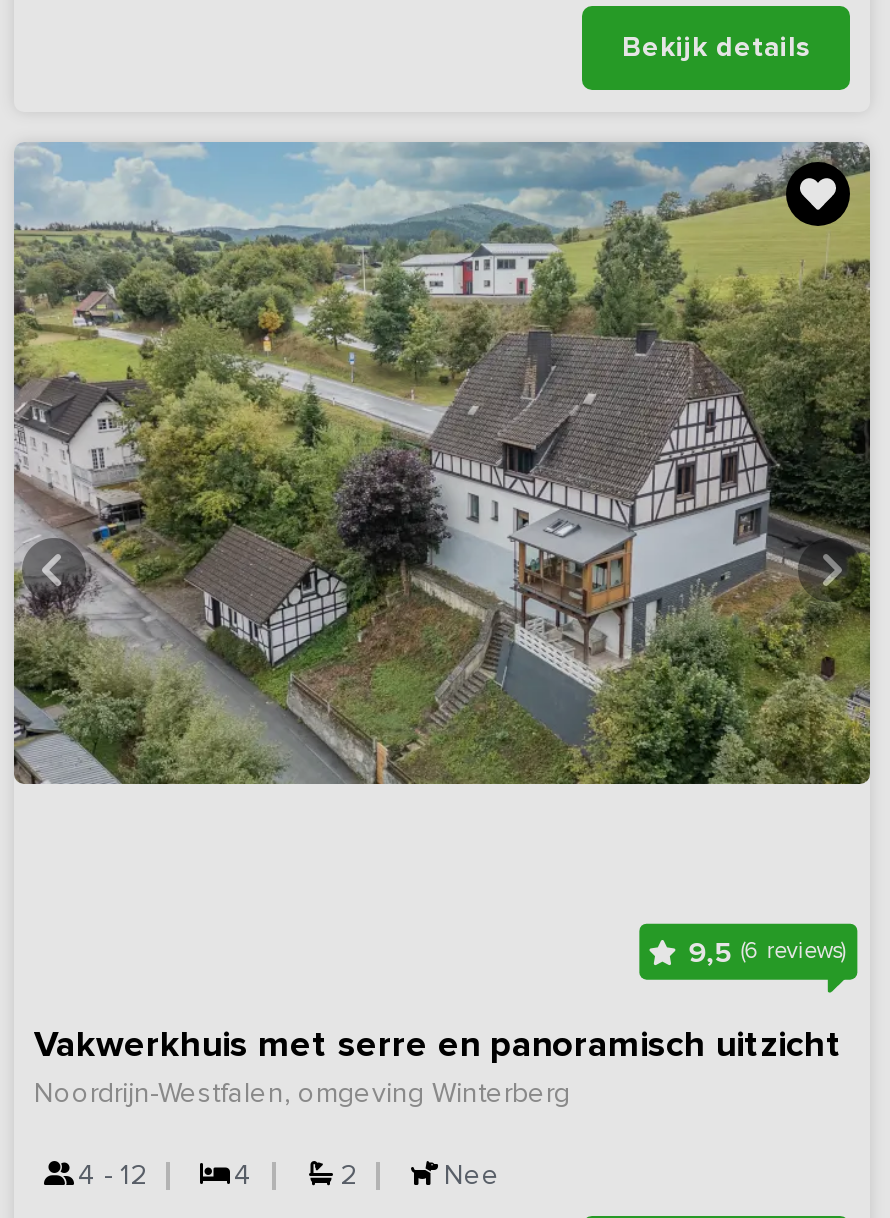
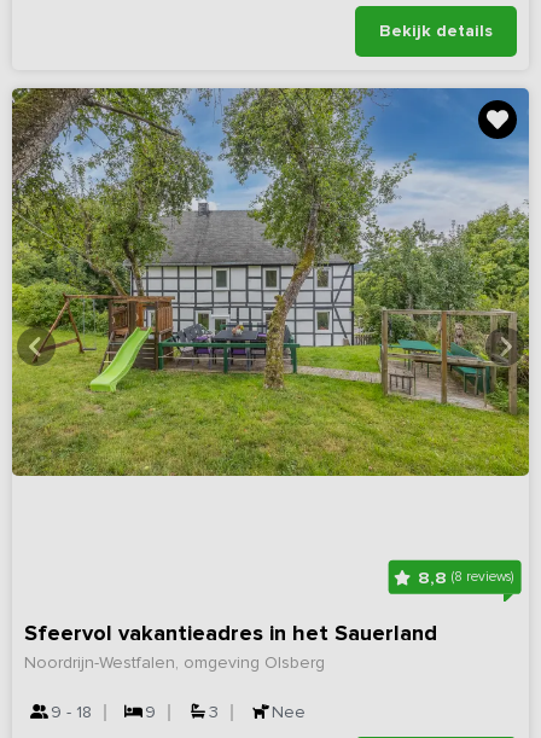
[12,142,872,786] [image] -> [11,87,530,477] [image]
[689,935,845,969] 9,5 (6 reviews) -> [418,567,513,588] 8,8 (8 reviews)
[34,1024,842,1110] Vakwerkhuis met serre en panoramisch uitzicht | Noordrijn-Westfalen, omgeving Winterberg -> [24,621,437,673] Sfeervol vakantieadres in het Sauerland | Noordrijn-Westfalen, omgeving Olsberg
[78,1158,356,1192] 4 - 12 | 4 | 2 -> [51,702,219,722] 9 - 18 | 9 | 3

